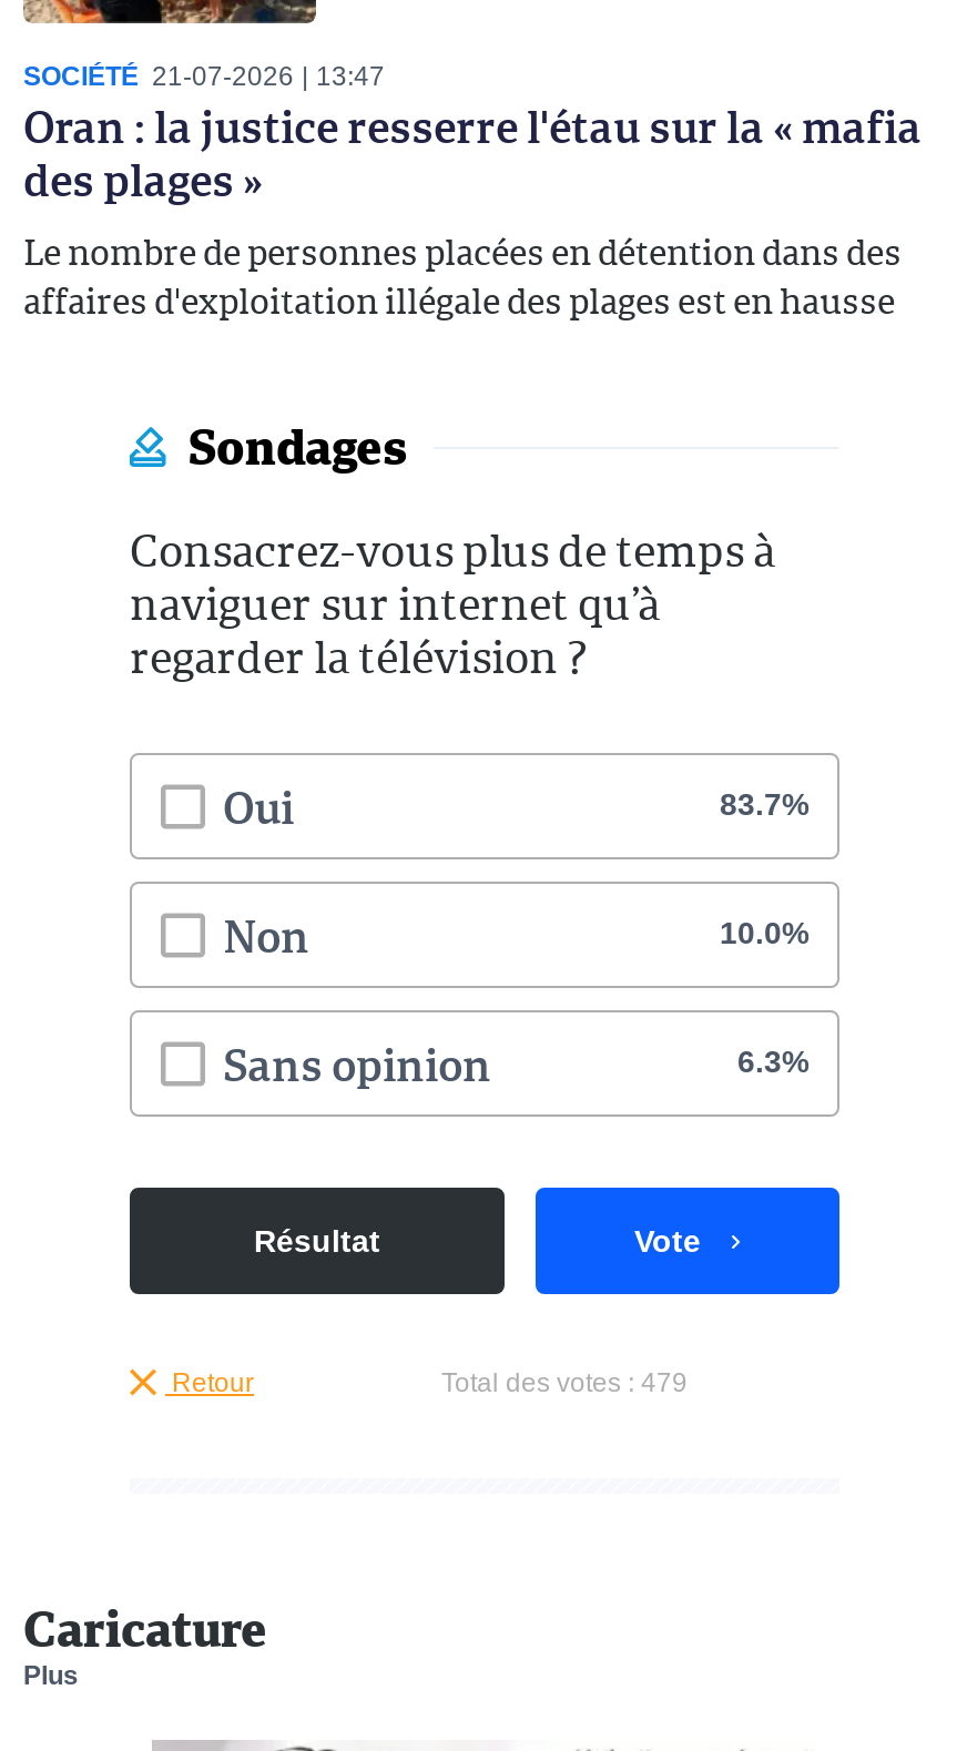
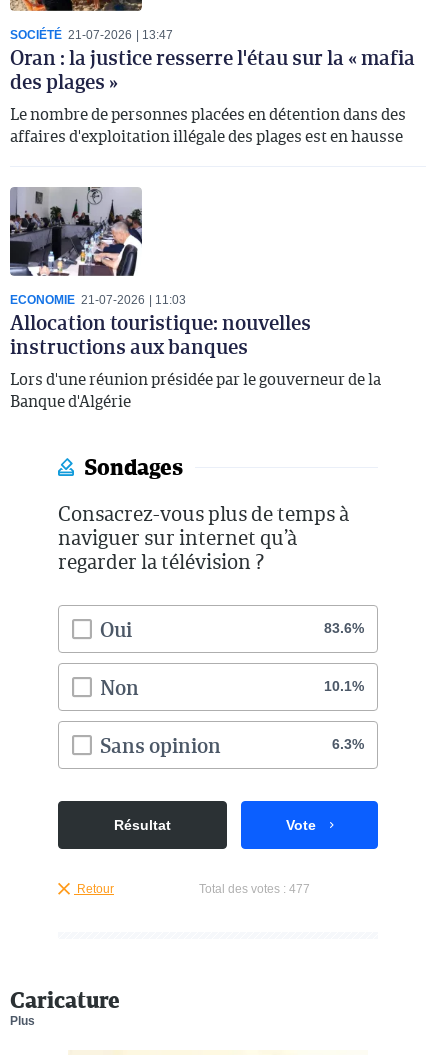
none -> [9,186,381,412] [image] | ECONOMIE 21-07-2026 | 11:03 | Allocation touristique: nouvelles | instructions aux banques | Lors d'une réunion présidée par le gouverneur de la | Banque d'Algérie
[720,787,808,823] 83.7% -> [324,620,364,636] 83.6%
[720,916,808,951] 10.0% -> [324,678,364,694] 10.1%
[441,1367,688,1398] Total des votes : 479 -> [198,882,309,896] Total des votes : 477

